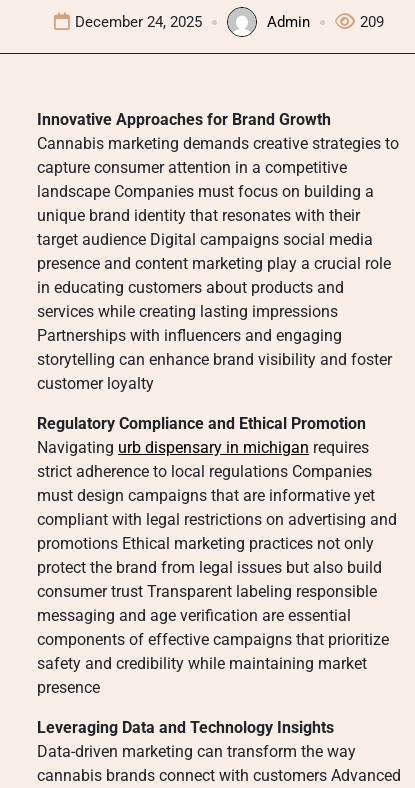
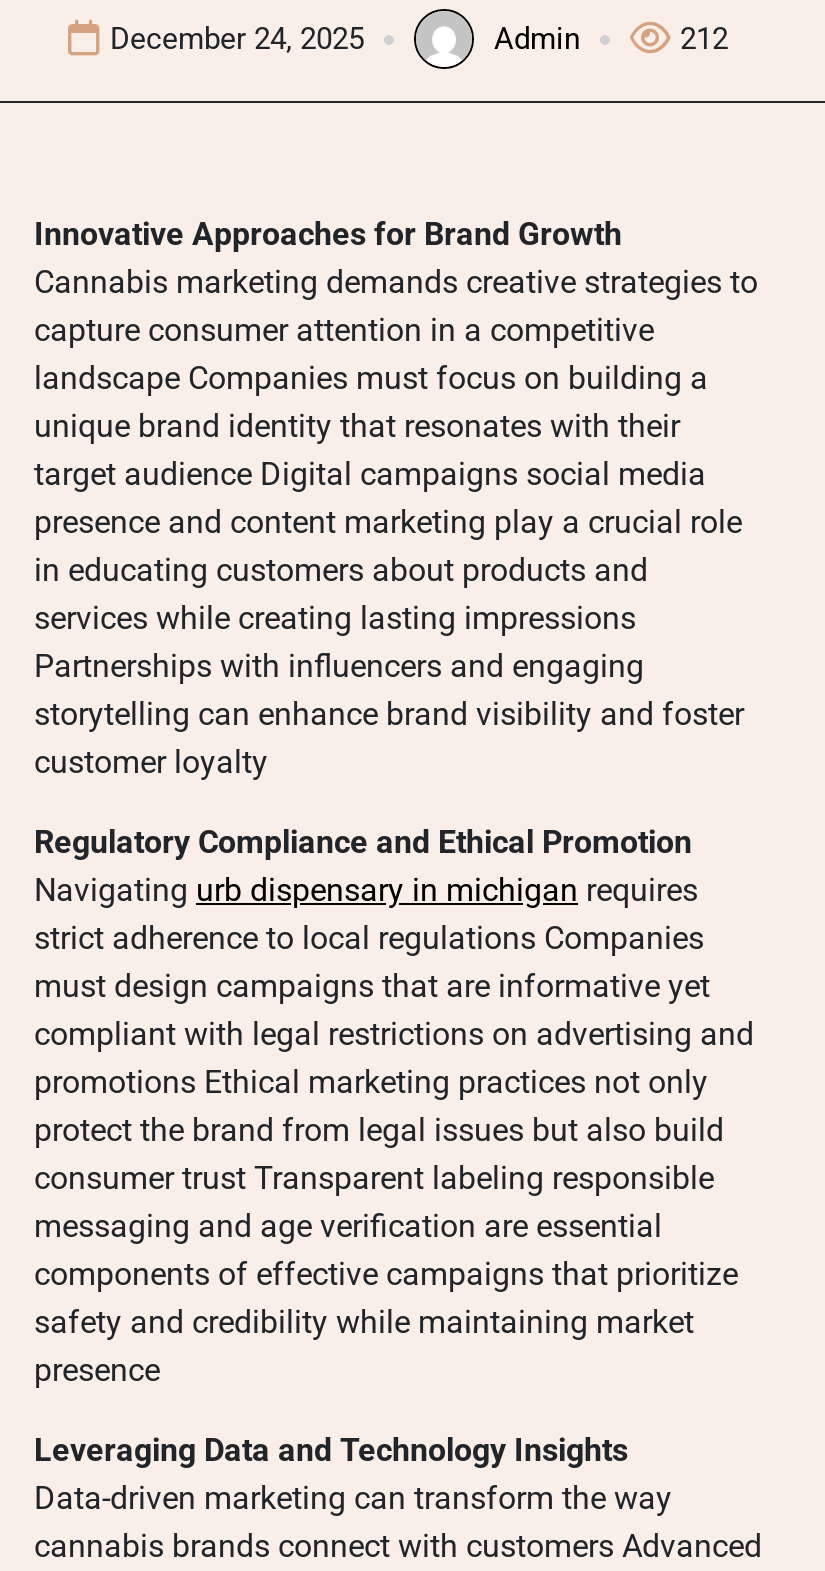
[360,13,384,31] 209 -> [680,21,728,57] 212

